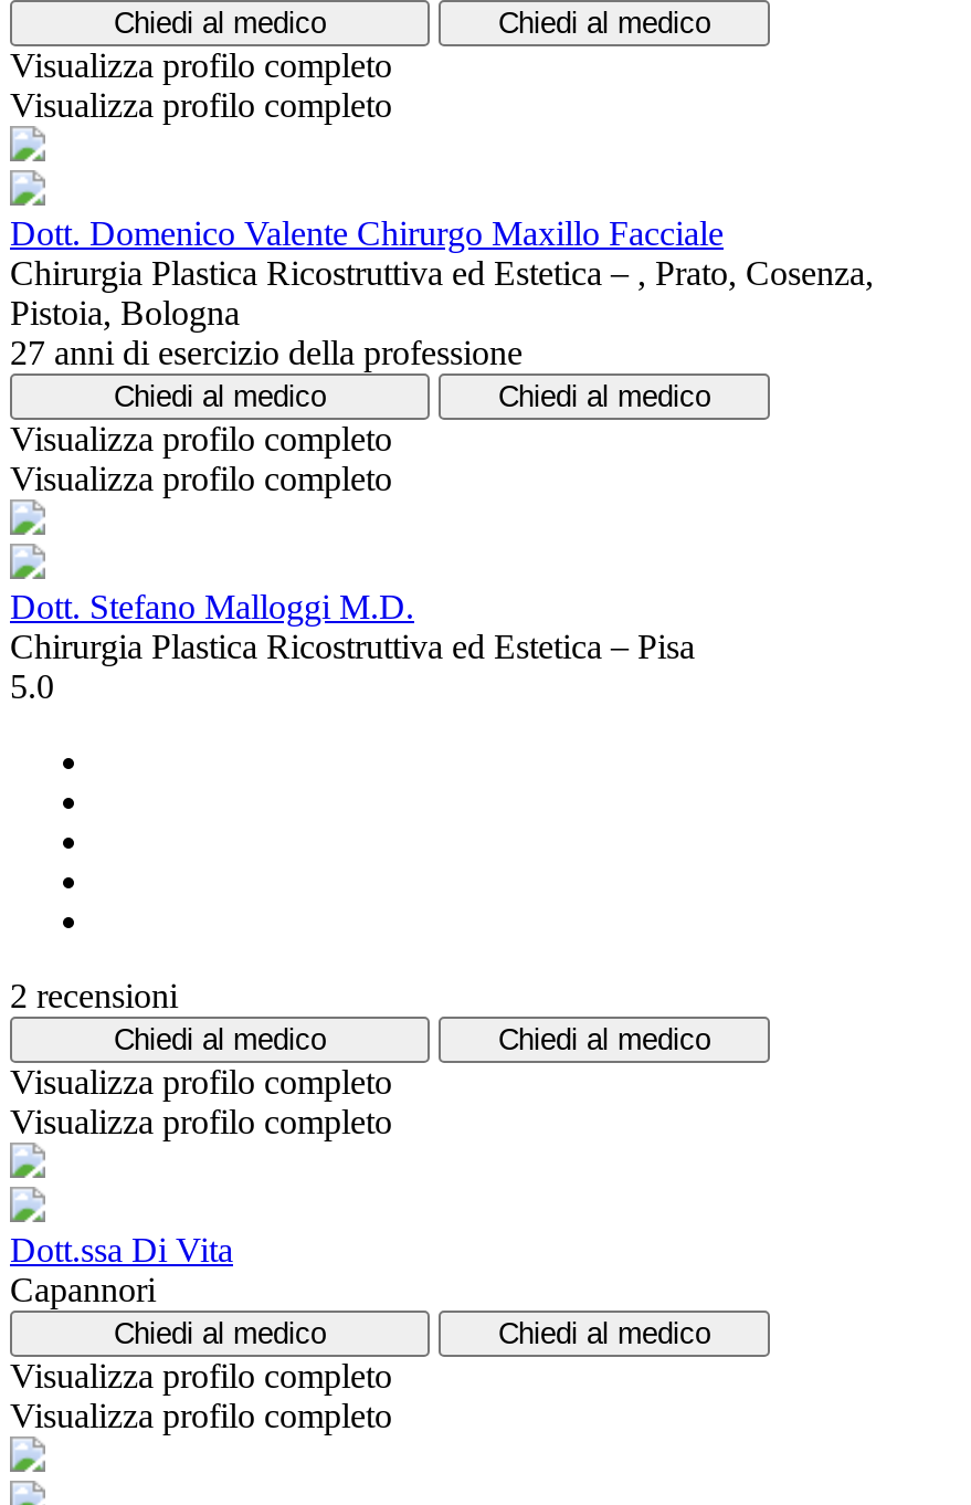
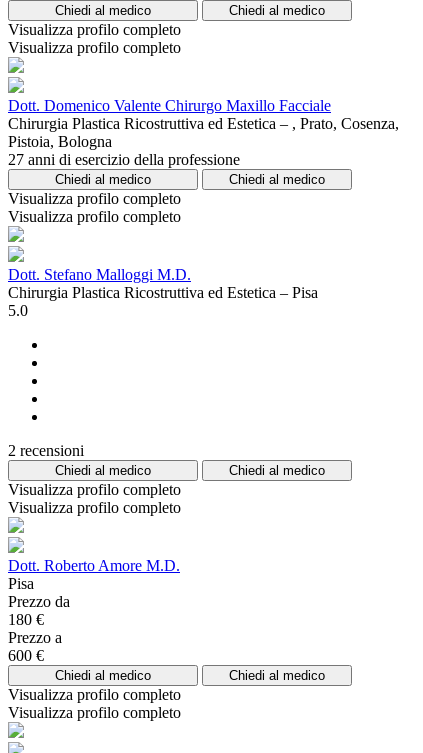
[10,1231,233,1309] Dott.ssa Di Vita | Capannori -> [8,557,180,664] Dott. Roberto Amore M.D. | Pisa | Prezzo da | 180 € | Prezzo a | 600 €

